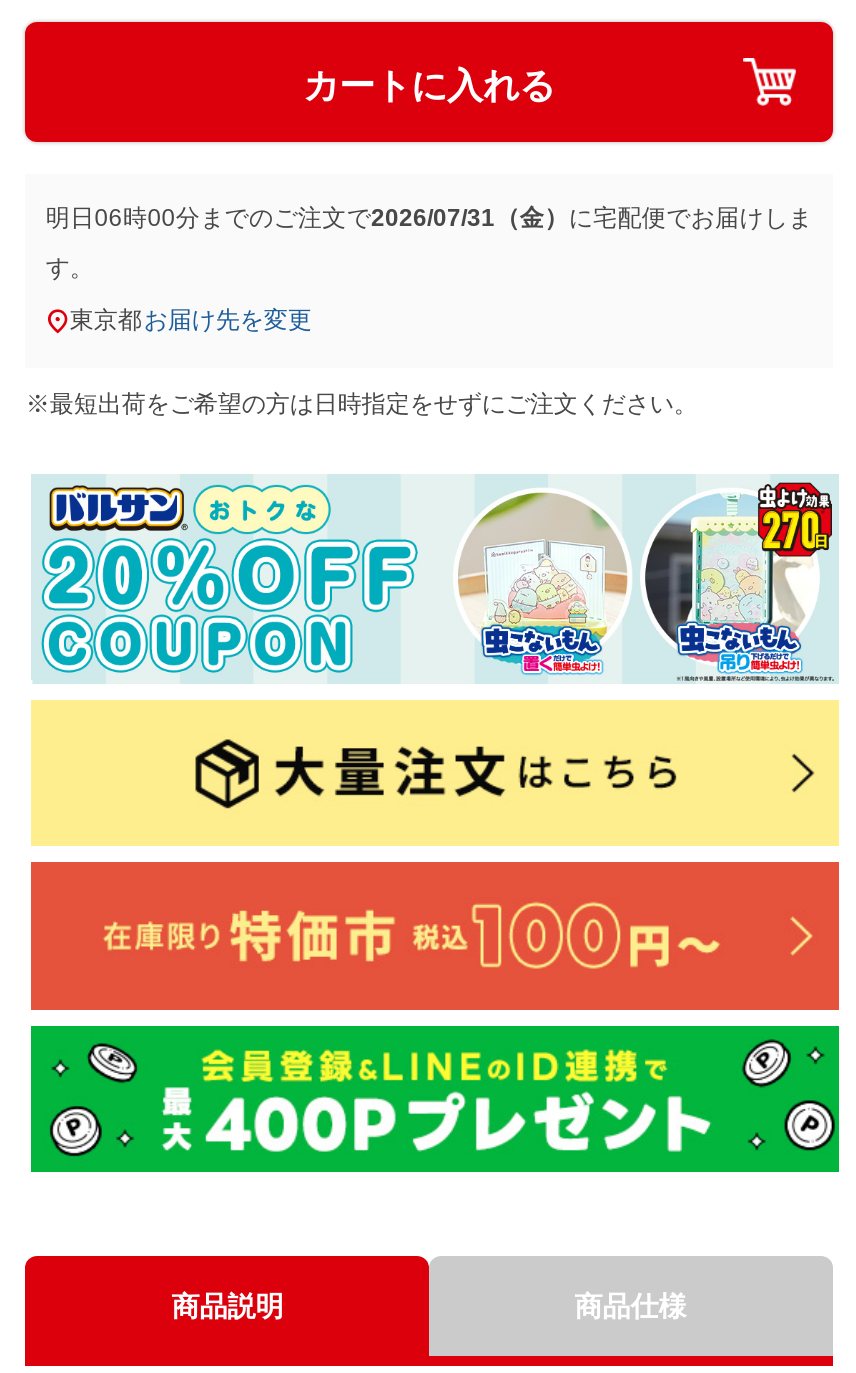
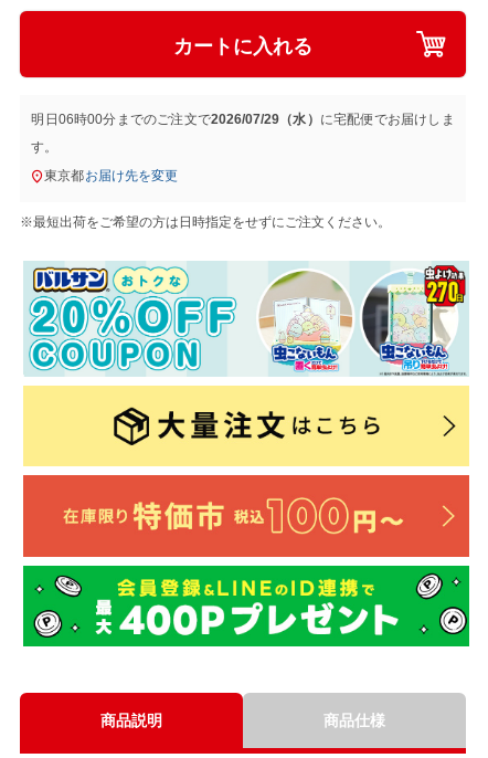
[46,205,812,233] 明日06時00分までのご注文で2026/07/31（金）に宅配便でお届けしま -> [31,112,455,127] 明日06時00分までのご注文で2026/07/29（水）に宅配便でお届けしま

